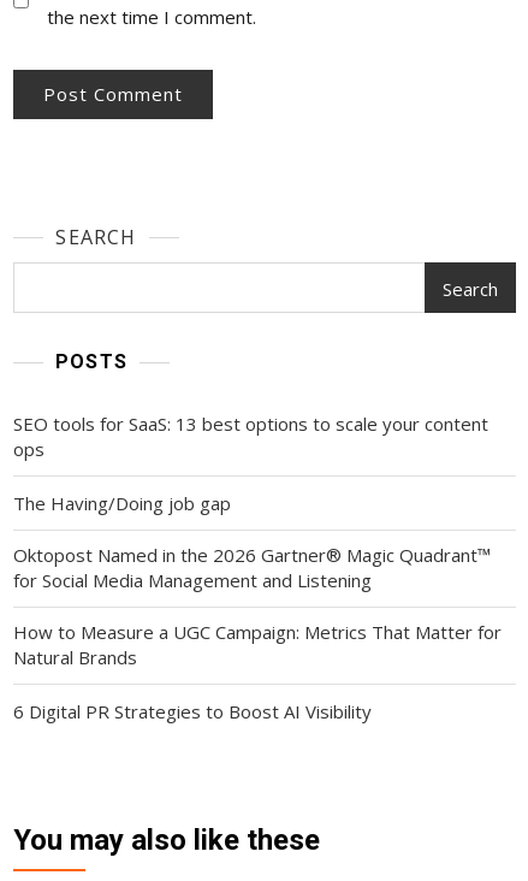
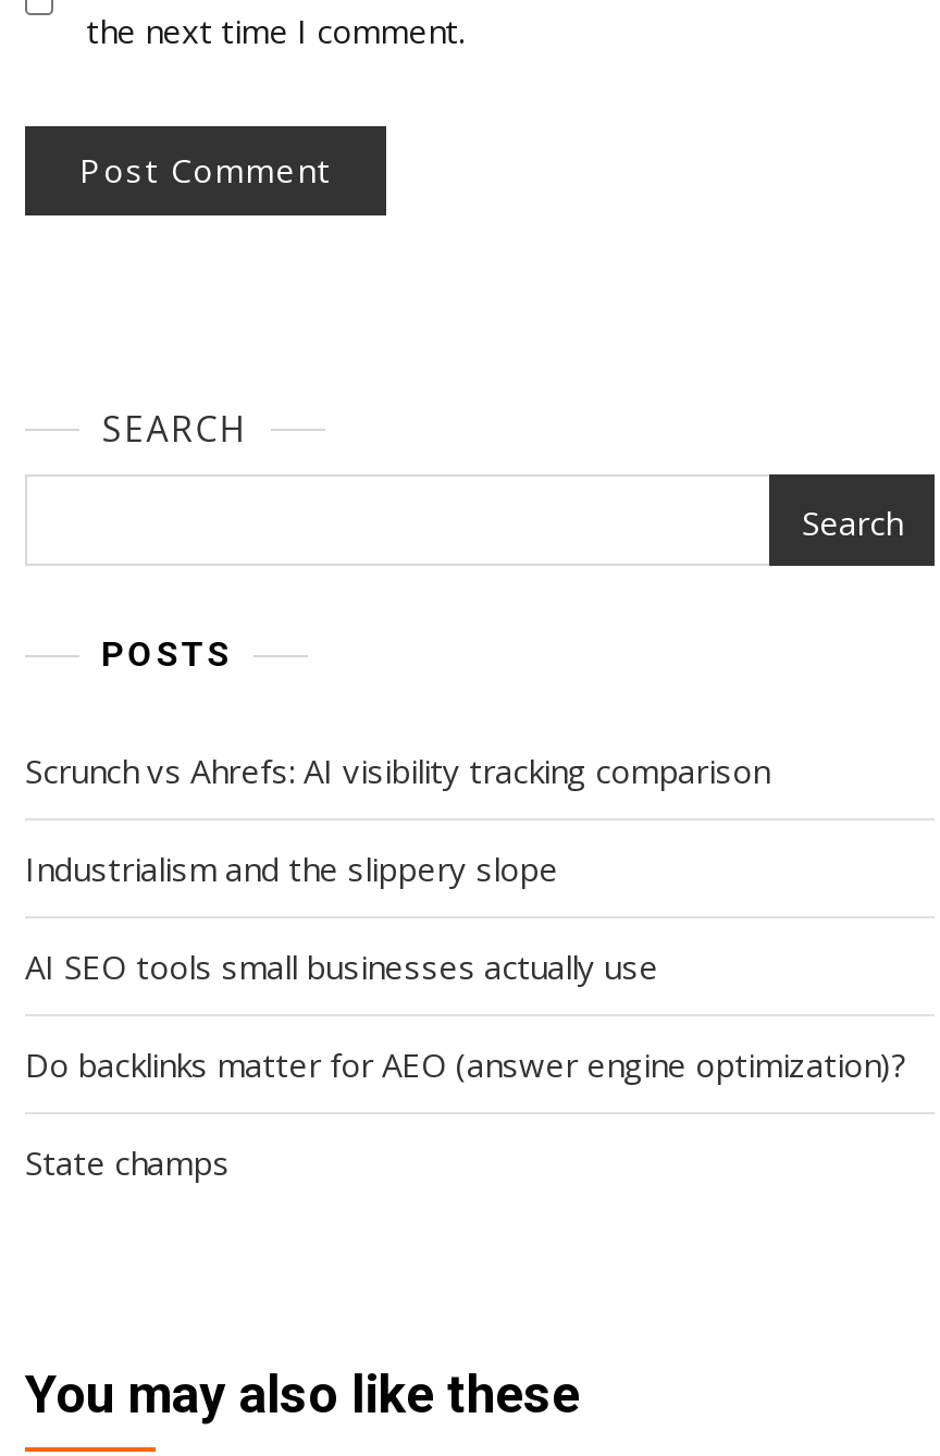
[13,411,488,461] SEO tools for SaaS: 13 best options to scale your content | ops -> [25,748,769,792] Scrunch vs Ahrefs: AI visibility tracking comparison
[13,491,231,515] The Having/Doing job gap -> [25,846,558,889] Industrialism and the slippery slope
[13,542,491,592] Oktopost Named in the 2026 Gartner® Magic Quadrant™ | for Social Media Management and Listening -> [25,944,658,987] AI SEO tools small businesses actually use
[13,619,502,669] How to Measure a UGC Campaign: Metrics That Matter for | Natural Brands -> [25,1042,906,1085] Do backlinks matter for AEO (answer engine optimization)?
[13,699,372,723] 6 Digital PR Strategies to Boost AI Visibility -> [25,1140,230,1183] State champs

